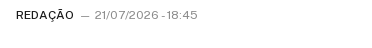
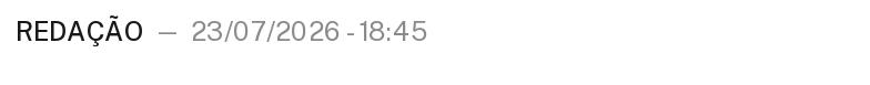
[16,7,198,21] REDAÇÃO 21/07/2026 - 18:45 -> [16,17,428,47] REDAÇÃO 23/07/2026 - 18:45

